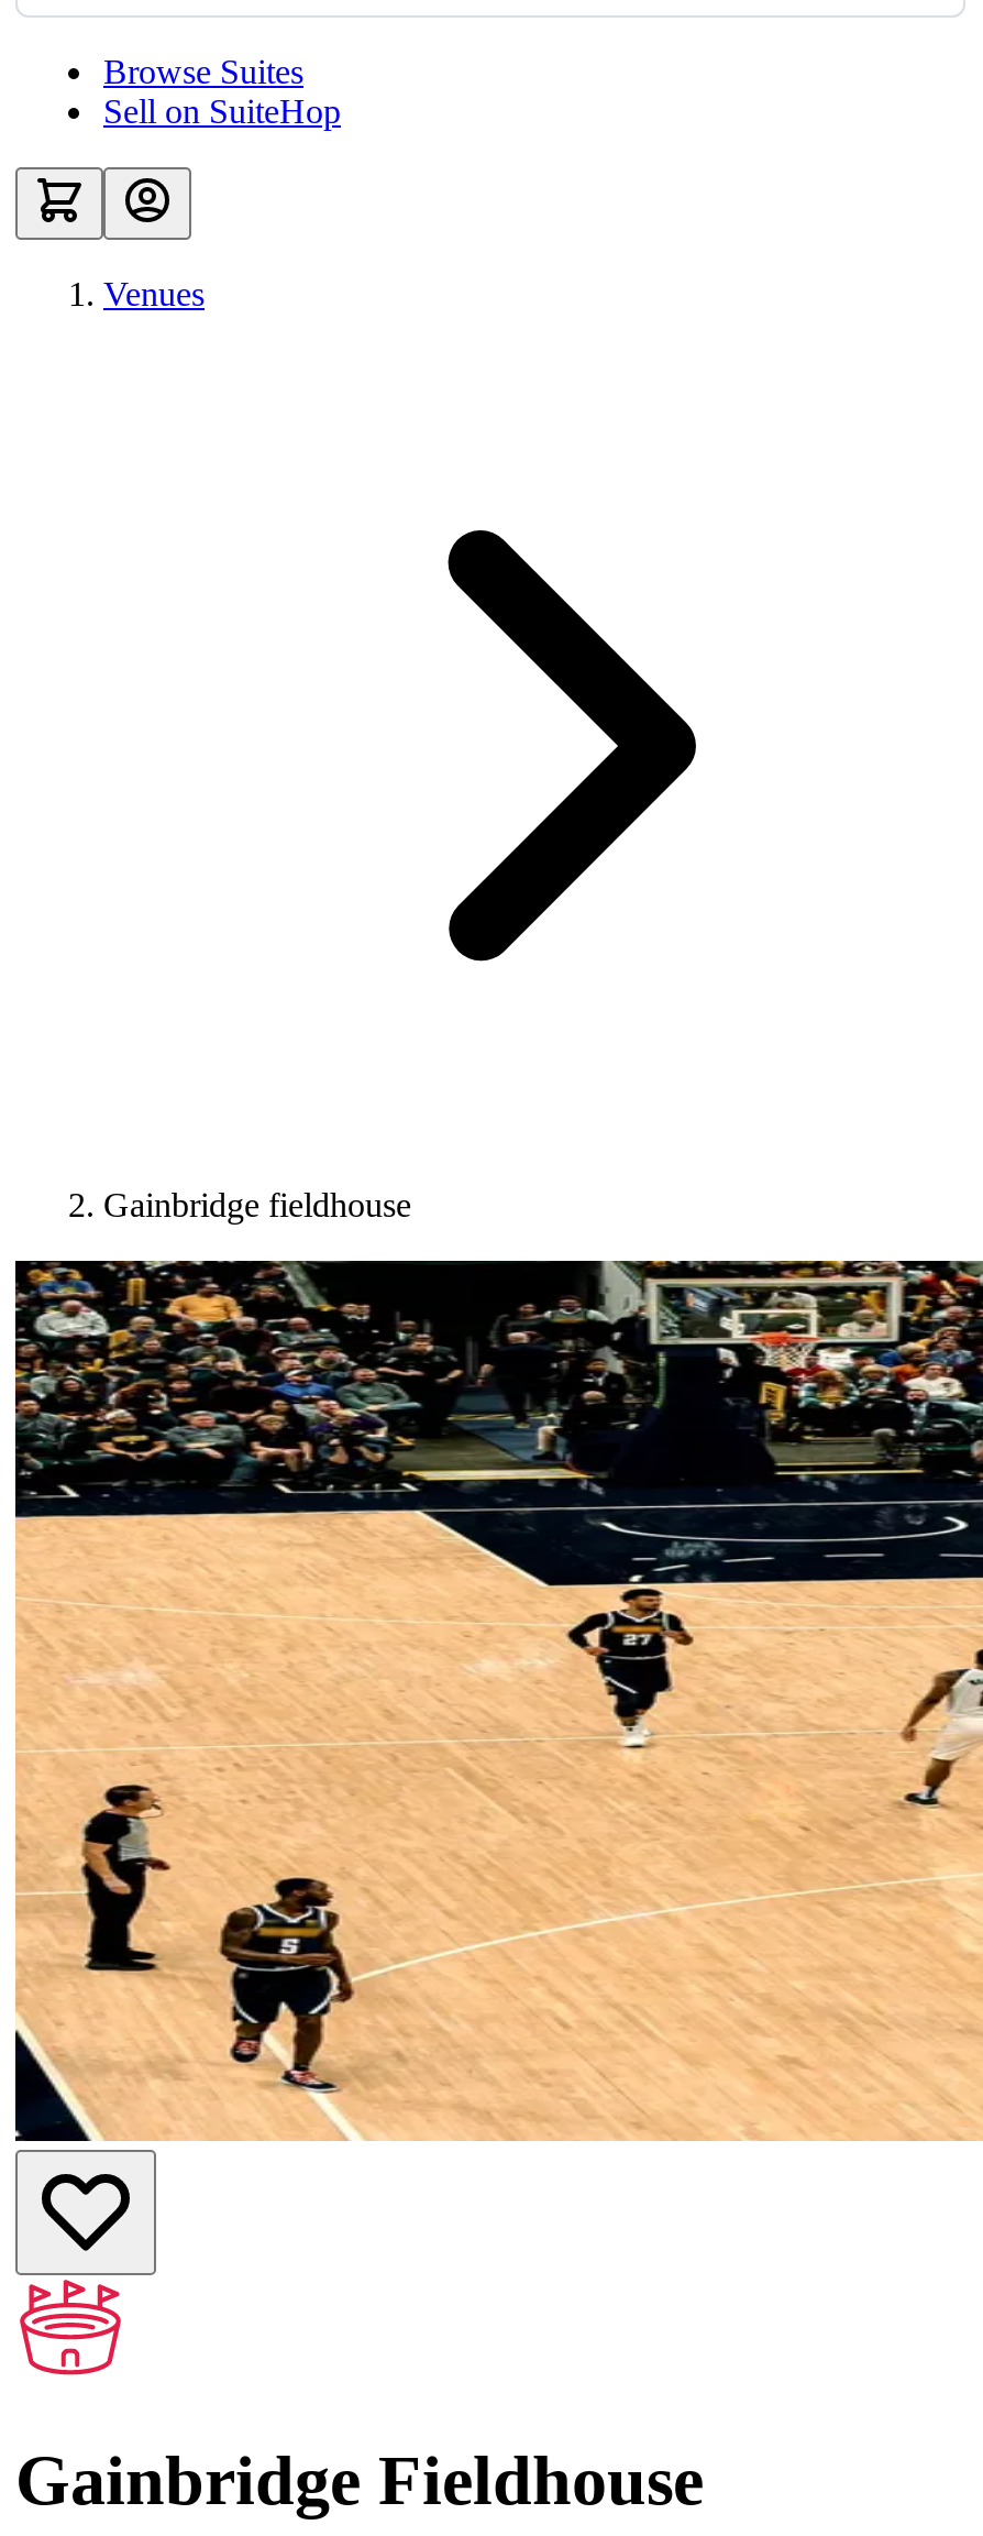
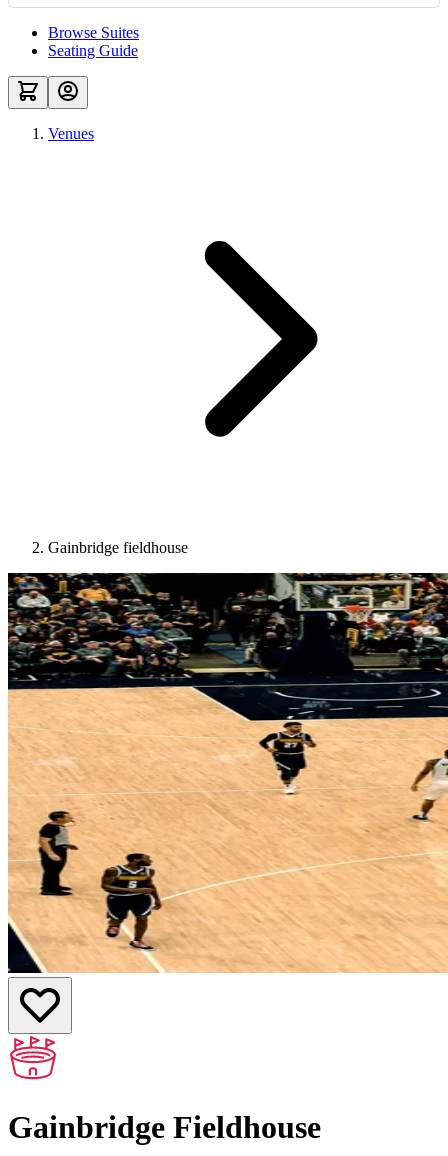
[103,92,341,130] Sell on SuiteHop -> [48,42,138,59] Seating Guide

